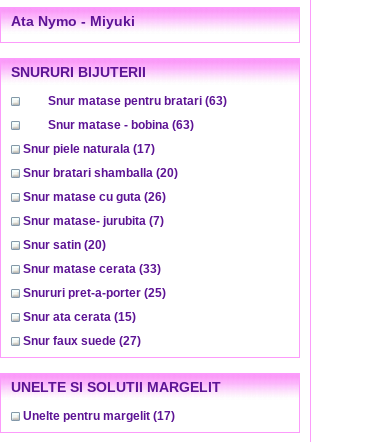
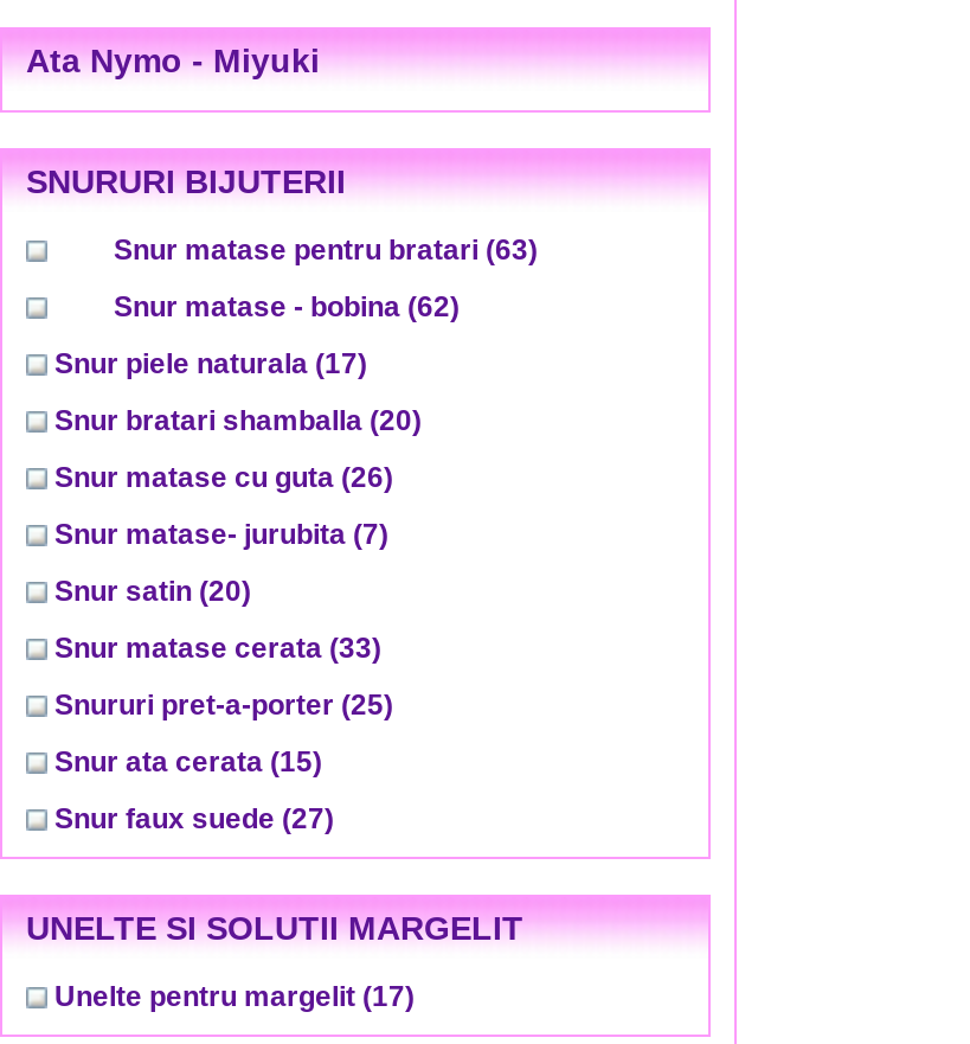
[48,118,194,132] Snur matase - bobina (63) -> [114,290,460,324] Snur matase - bobina (62)

